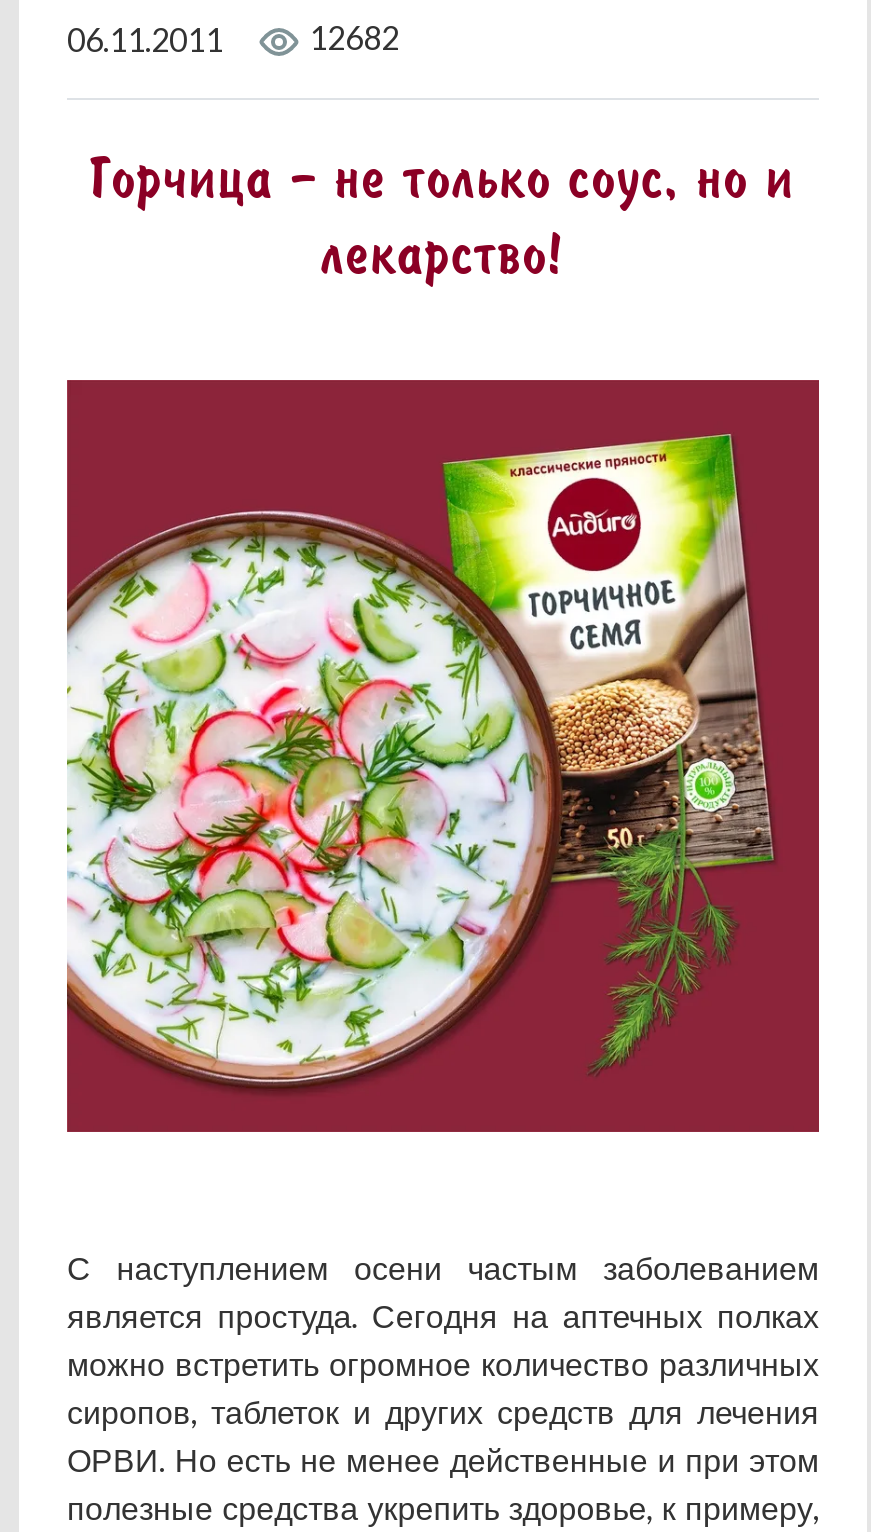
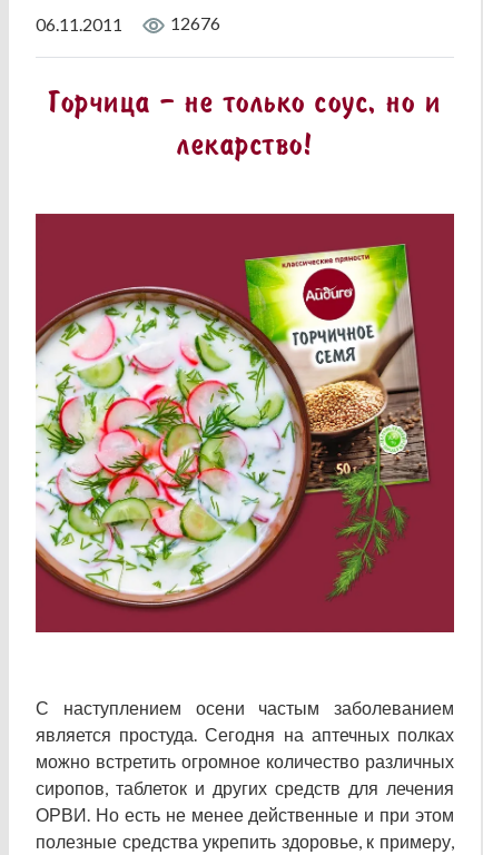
[309,18,399,56] 12682 -> [170,12,220,33] 12676

